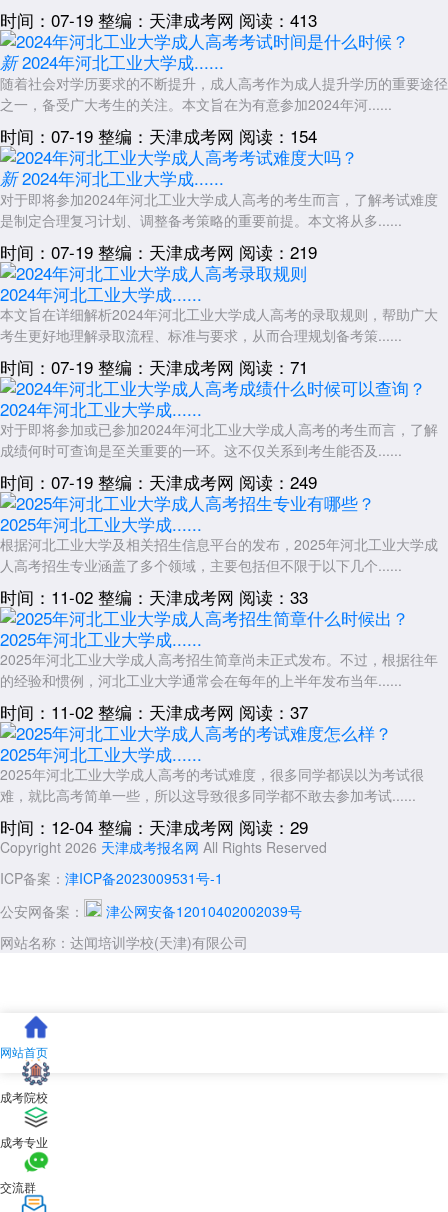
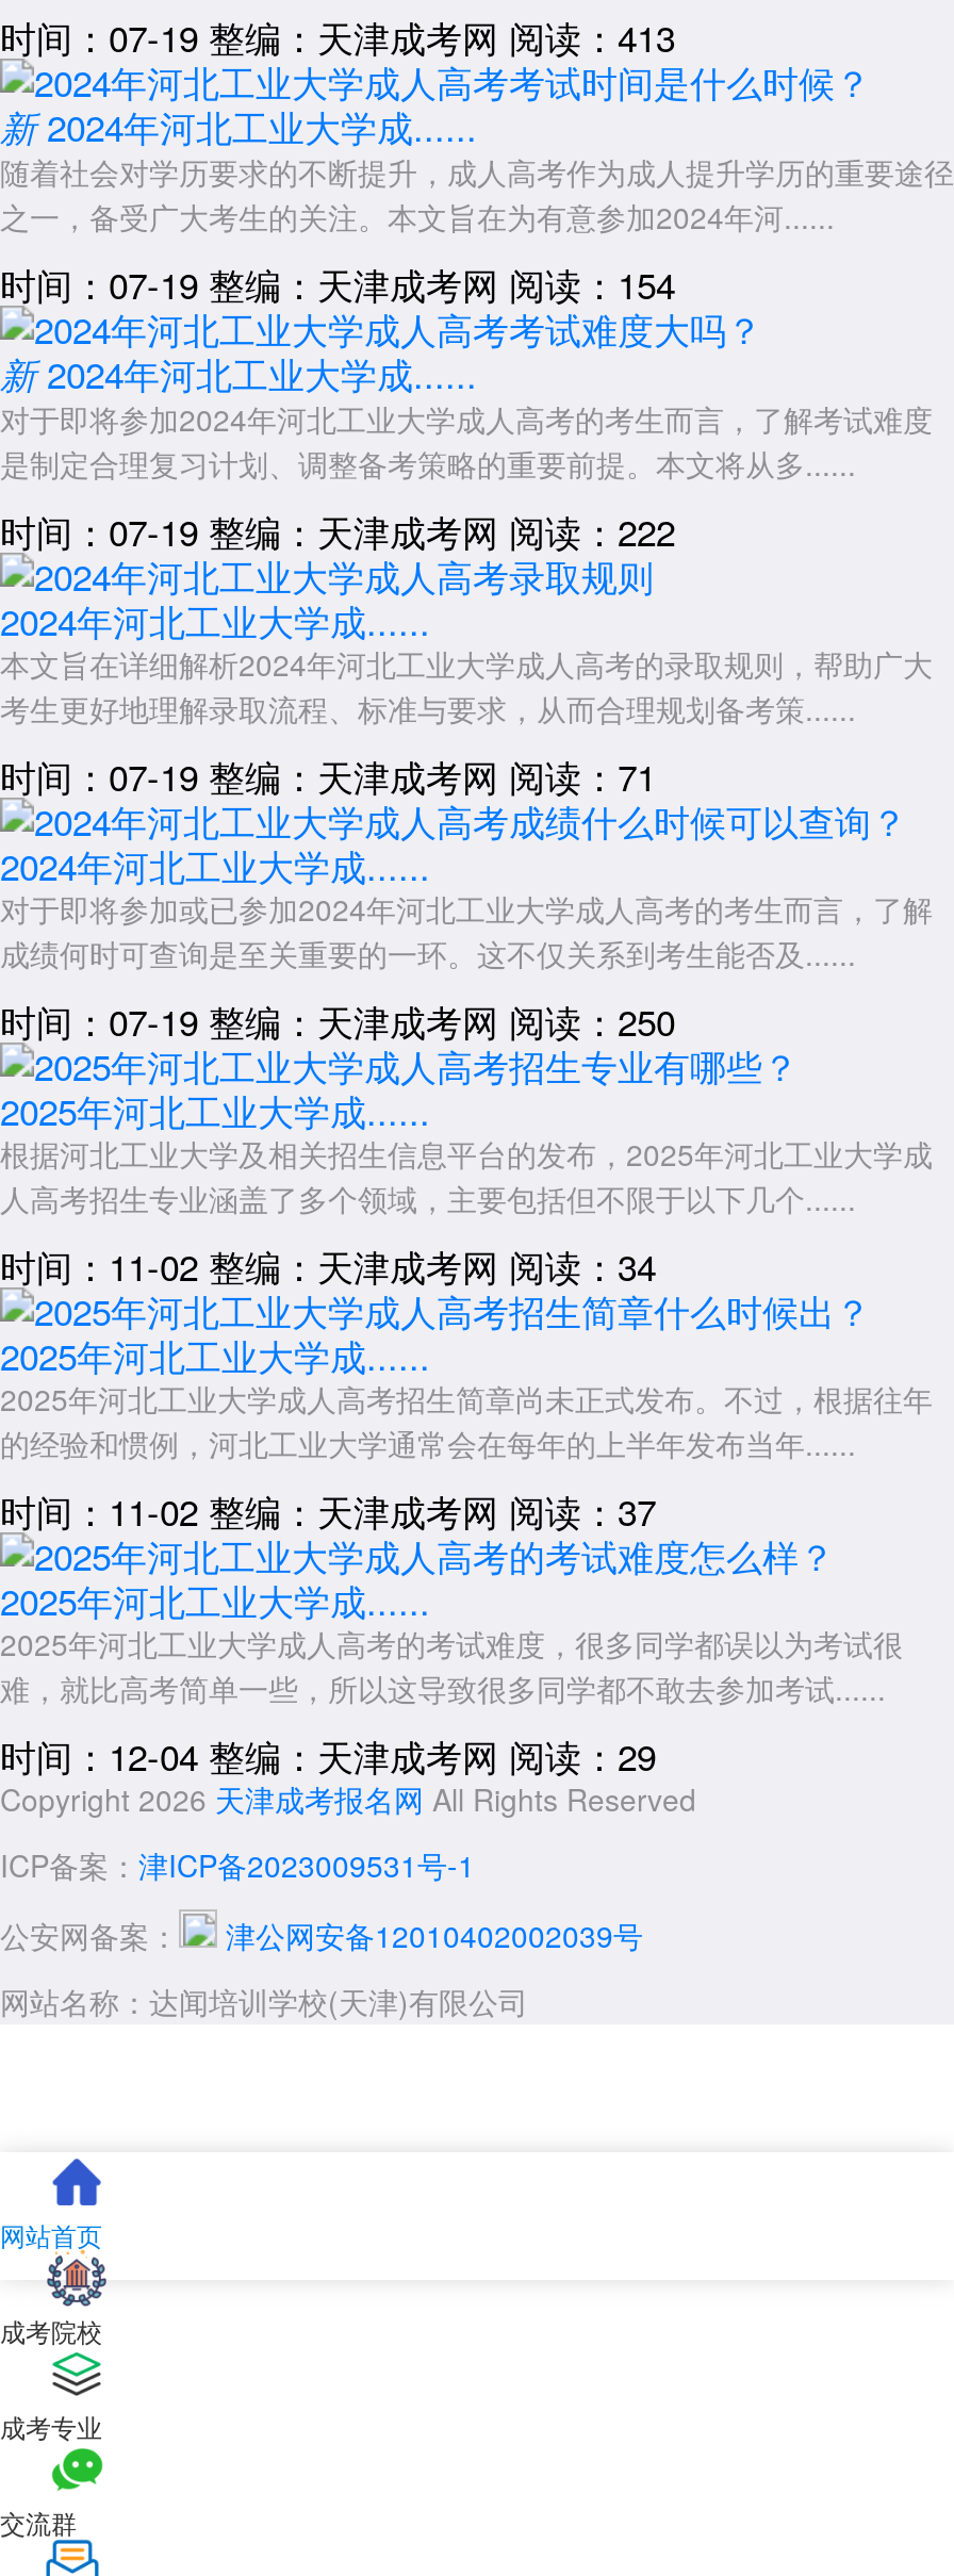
[0,239,317,264] 时间：07-19 整编：天津成考网 阅读：219 -> [0,504,675,557] 时间：07-19 整编：天津成考网 阅读：222
[0,469,317,494] 时间：07-19 整编：天津成考网 阅读：249 -> [0,994,675,1047] 时间：07-19 整编：天津成考网 阅读：250
[0,584,308,609] 时间：11-02 整编：天津成考网 阅读：33 -> [0,1238,656,1292] 时间：11-02 整编：天津成考网 阅读：34

